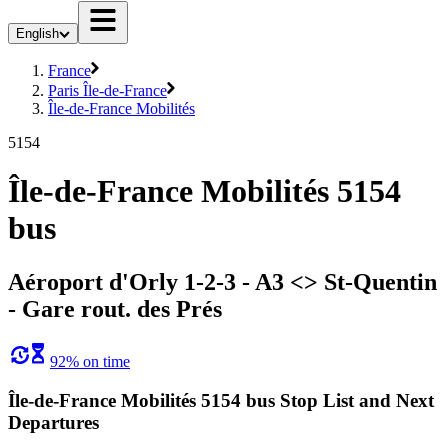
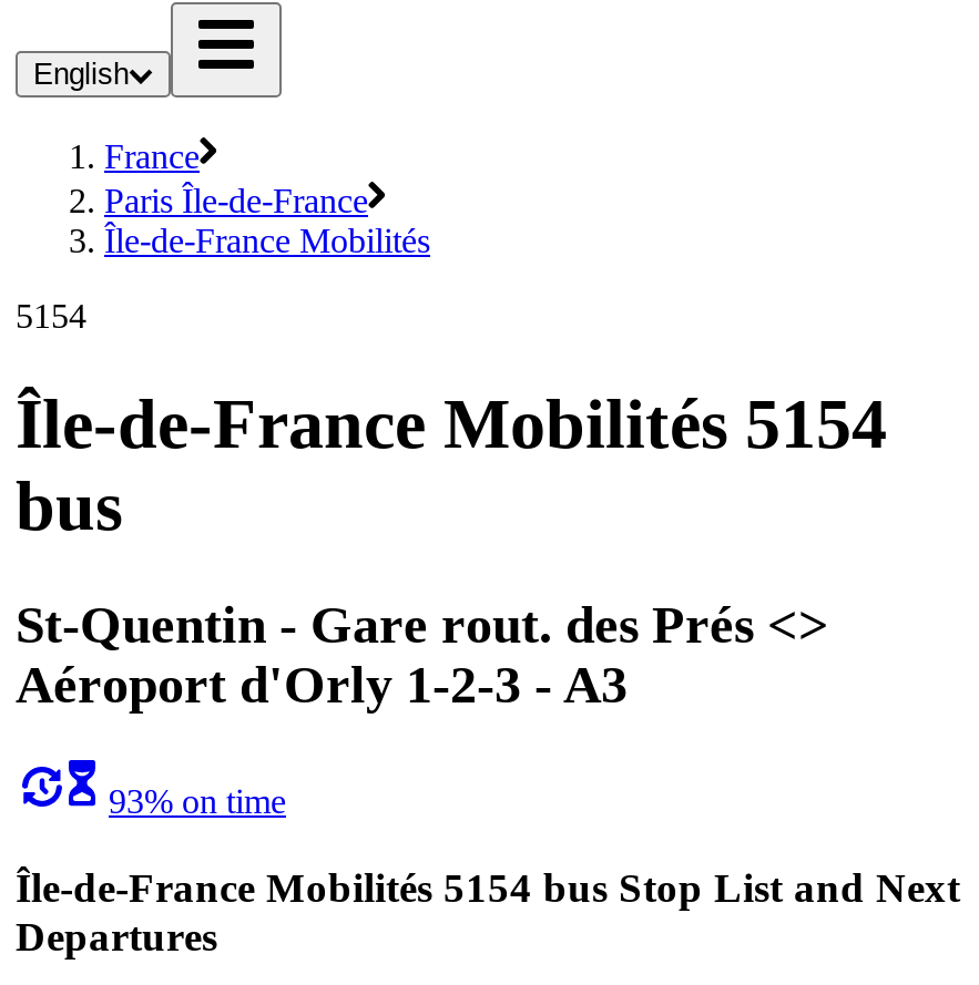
[8,269,437,322] Aéroport d'Orly 1-2-3 - A3 <> St-Quentin | - Gare rout. des Prés -> [16,596,829,713] St-Quentin - Gare rout. des Prés <> | Aéroport d'Orly 1-2-3 - A3
[50,353,130,370] 92% on time -> [109,782,286,819] 93% on time

